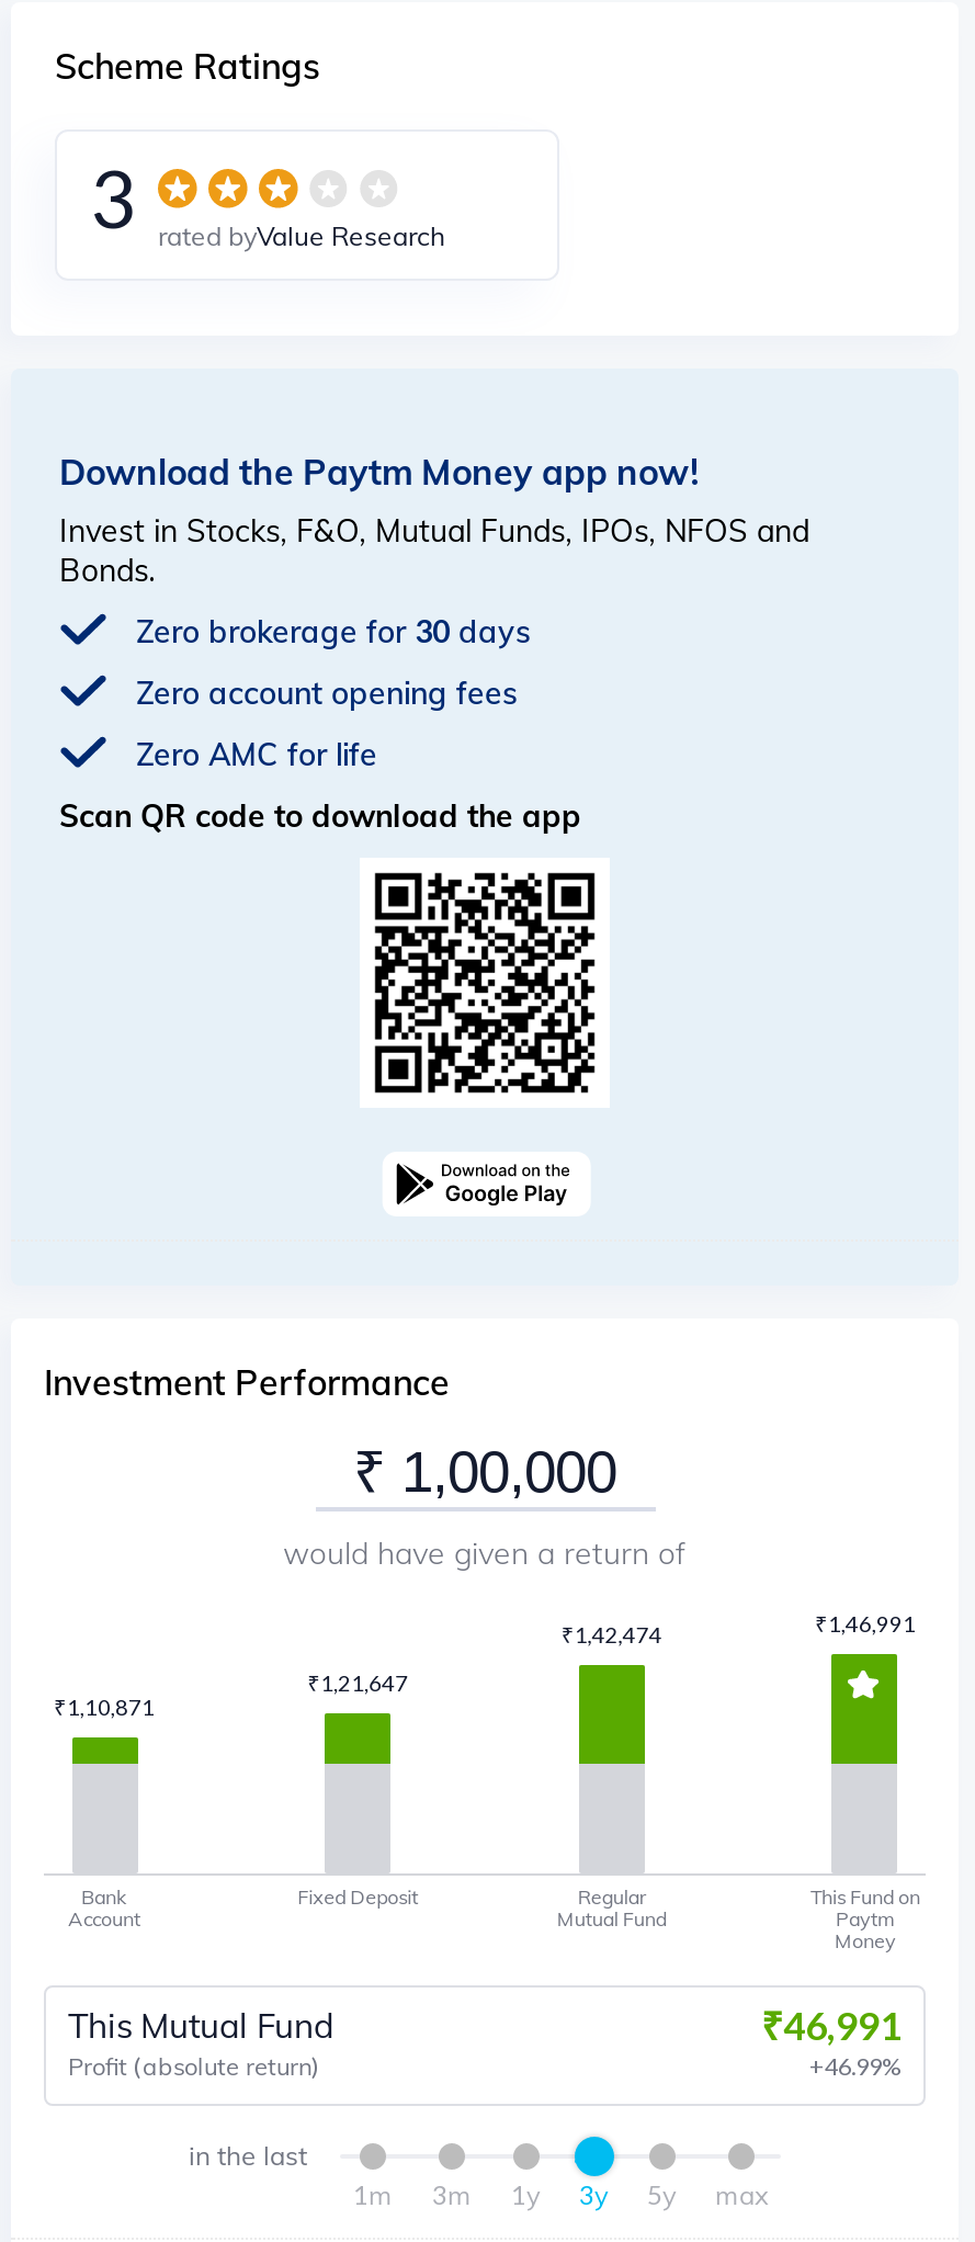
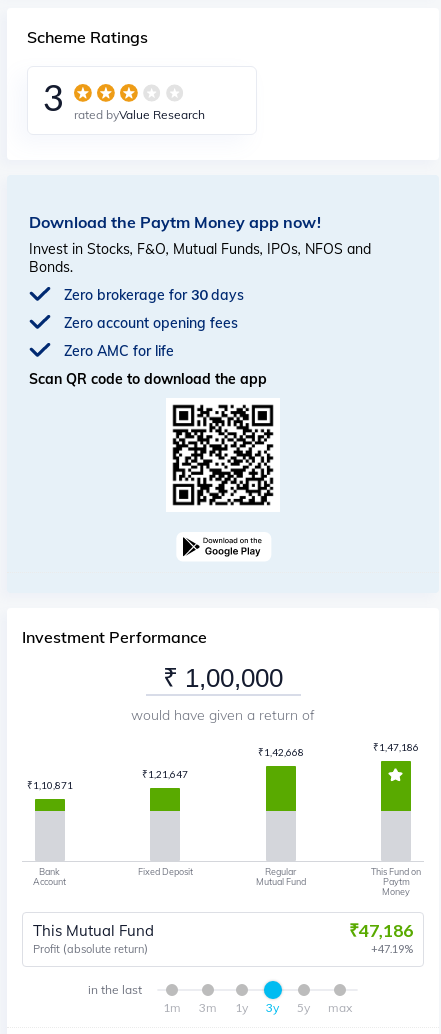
[561,1621,662,1649] ₹1,42,474 -> [258,746,304,759] ₹1,42,668
[815,1610,916,1639] ₹1,46,991 -> [373,741,419,754] ₹1,47,186
[761,2001,902,2049] ₹46,991 -> [349,919,413,941] ₹47,186
[825,2051,902,2082] 46.99% -> [378,942,413,956] 47.19%

